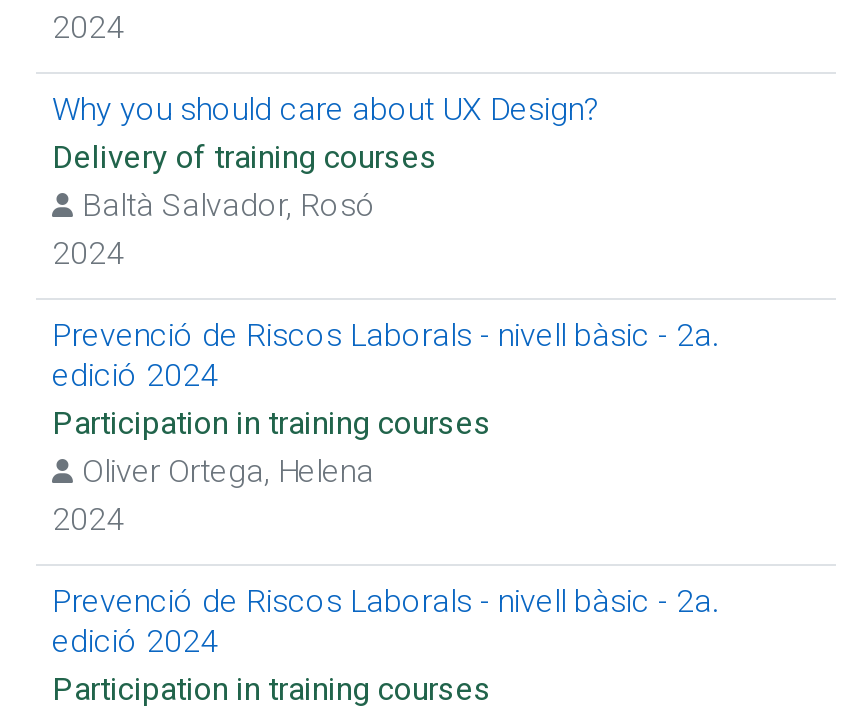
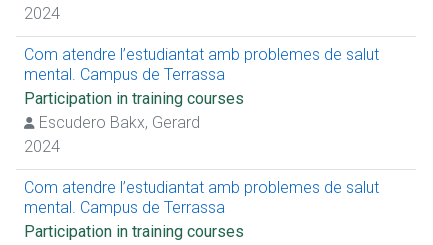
[52,90,720,394] Why you should care about UX Design? | Delivery of training courses | Baltà Salvador, Rosó | 2024 | Prevenció de Riscos Laborals - nivell bàsic - 2a. | edició 2024 -> [24,45,379,84] Com atendre l’estudiantat amb problemes de salut | mental. Campus de Terrassa
[82,452,374,490] Oliver Ortega, Helena -> [39,113,200,132] Escudero Bakx, Gerard
[52,582,720,660] Prevenció de Riscos Laborals - nivell bàsic - 2a. | edició 2024 -> [24,178,379,217] Com atendre l’estudiantat amb problemes de salut | mental. Campus de Terrassa

